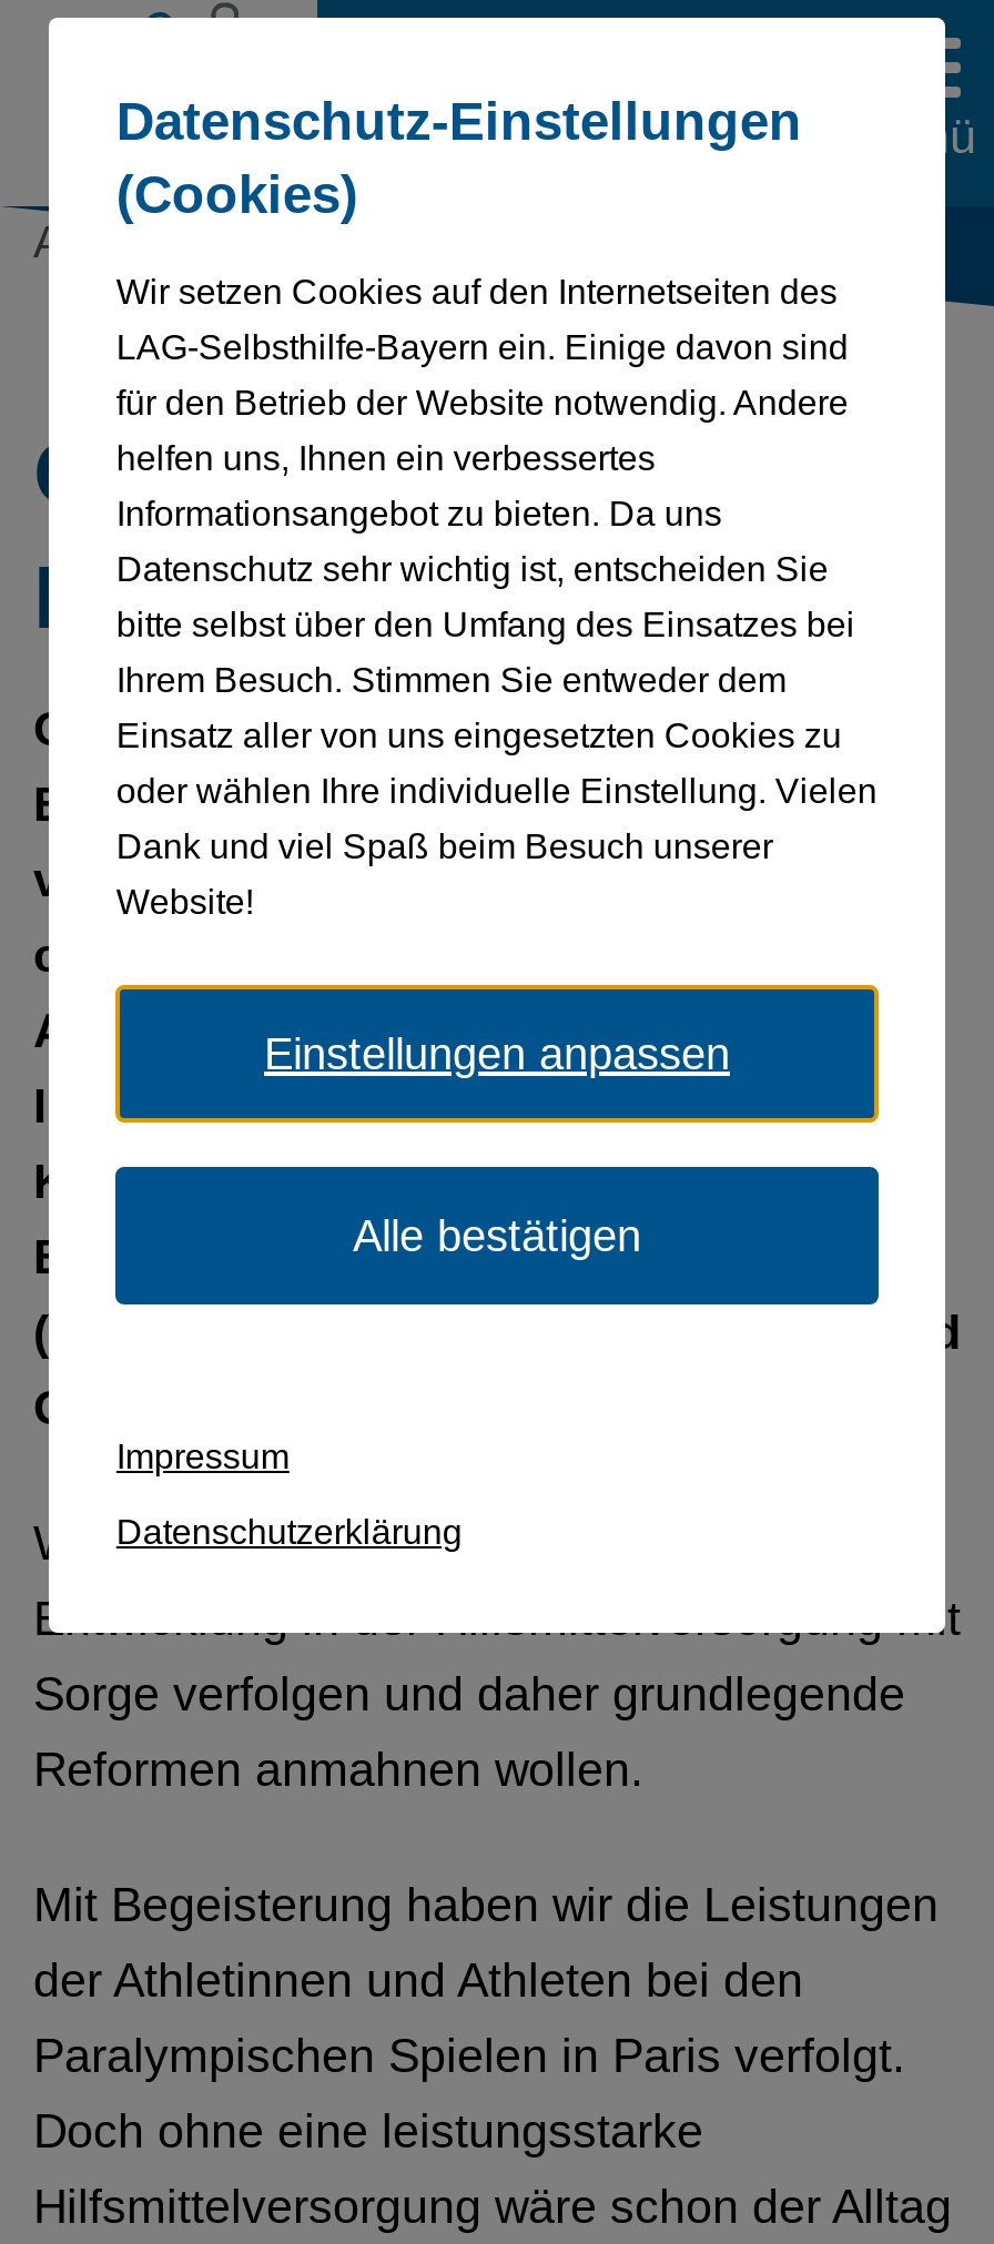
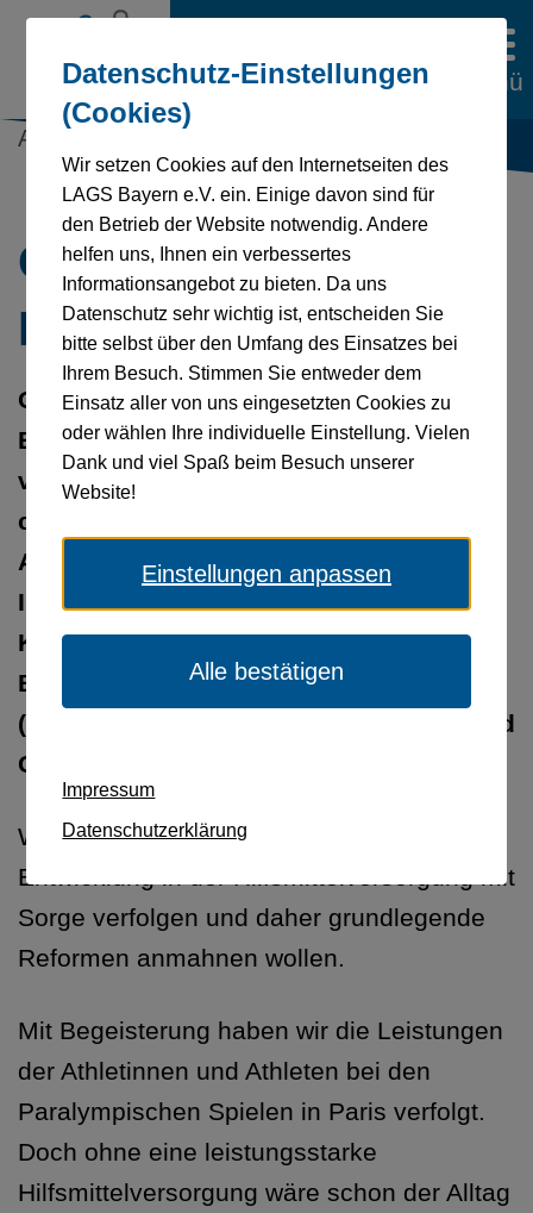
[116,328,848,366] LAG-Selbsthilfe-Bayern ein. Einige davon sind -> [62,185,435,205] LAGS Bayern e.V. ein. Einige davon sind für
[116,384,848,422] für den Betrieb der Website notwendig. Andere -> [62,214,429,235] den Betrieb der Website notwendig. Andere

